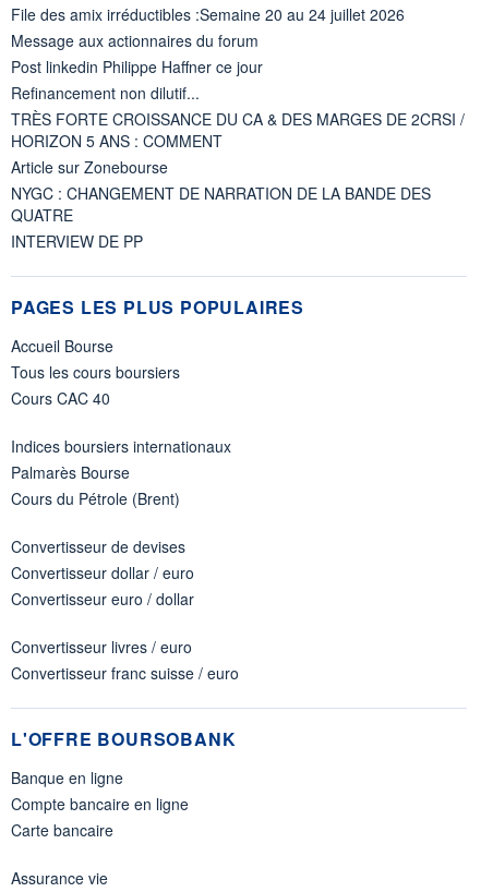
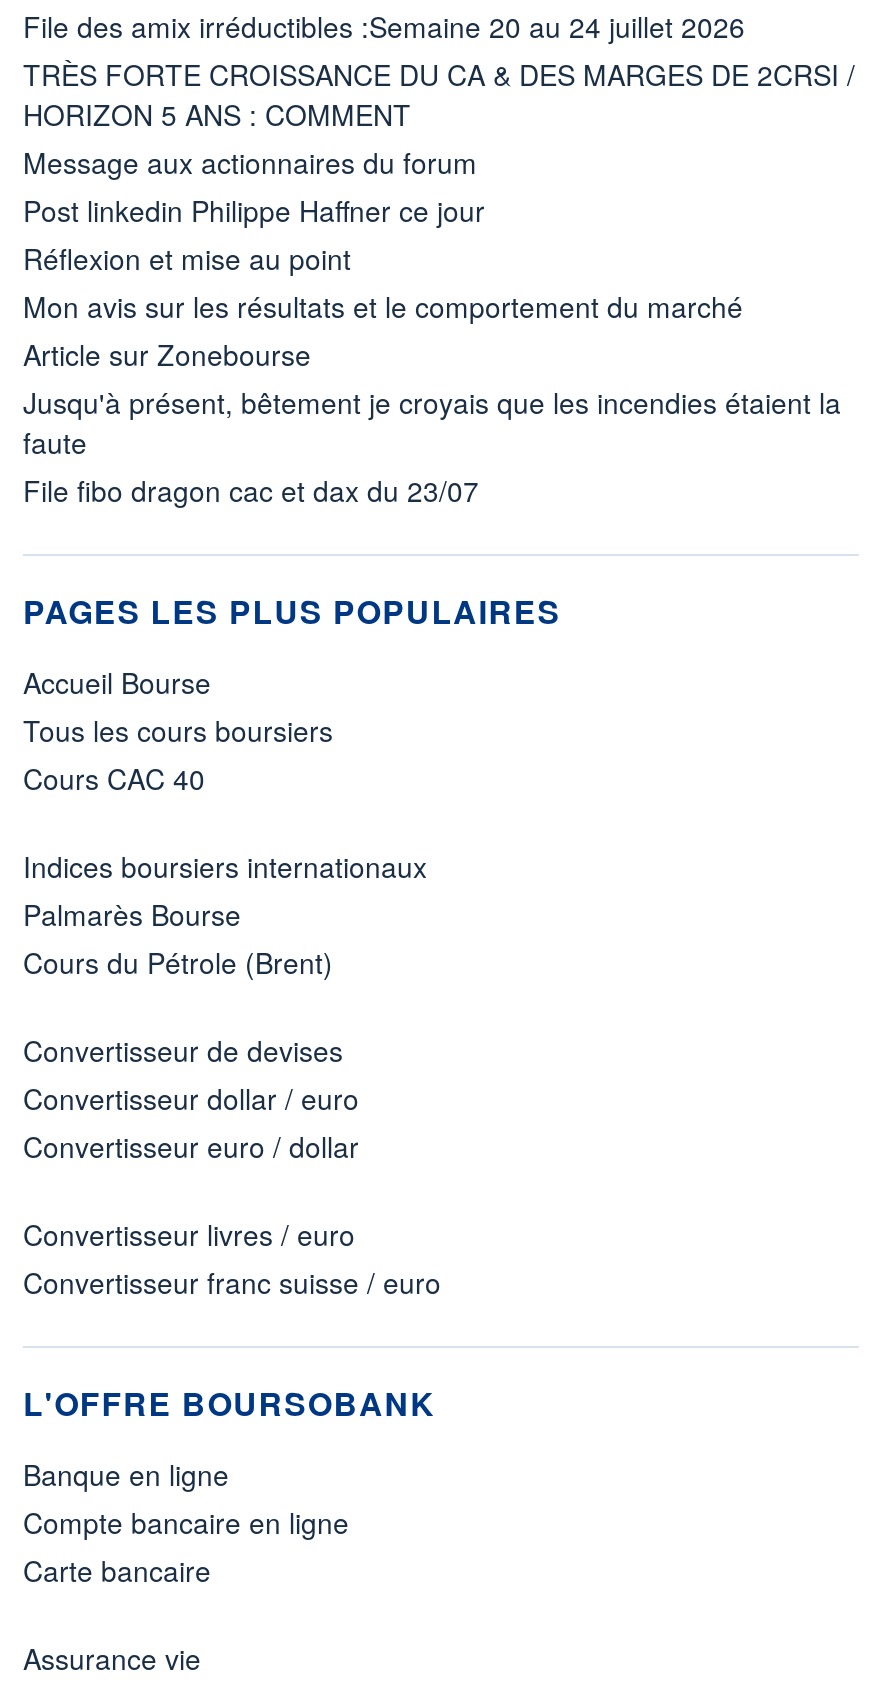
moved [11,29,263,77] -> [23,142,485,230]: Message aux actionnaires du forum | Post linkedin Philippe Haffner ce jour
[11,82,200,104] Refinancement non dilutif... -> [23,238,743,326] Réflexion et mise au point | Mon avis sur les résultats et le comportement du marché
moved [11,108,465,152] -> [23,54,855,134]: TRÈS FORTE CROISSANCE DU CA & DES MARGES DE 2CRSI / | HORIZON 5 ANS : COMMENT
[11,182,431,252] NYGC : CHANGEMENT DE NARRATION DE LA BANDE DES | QUATRE | INTERVIEW DE PP -> [23,382,841,510] Jusqu'à présent, bêtement je croyais que les incendies étaient la | faute | File fibo dragon cac et dax du 23/07

